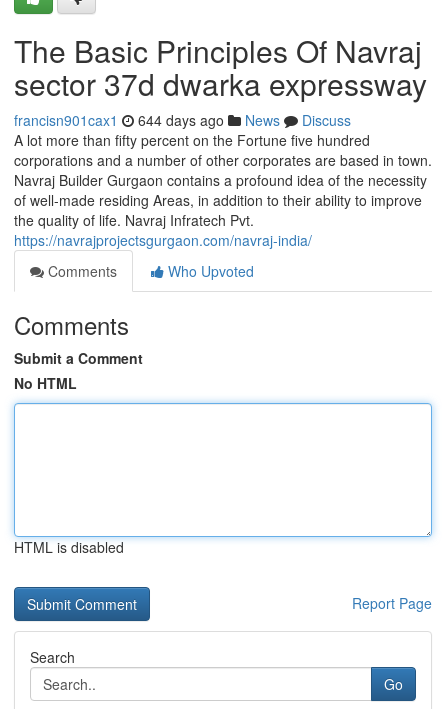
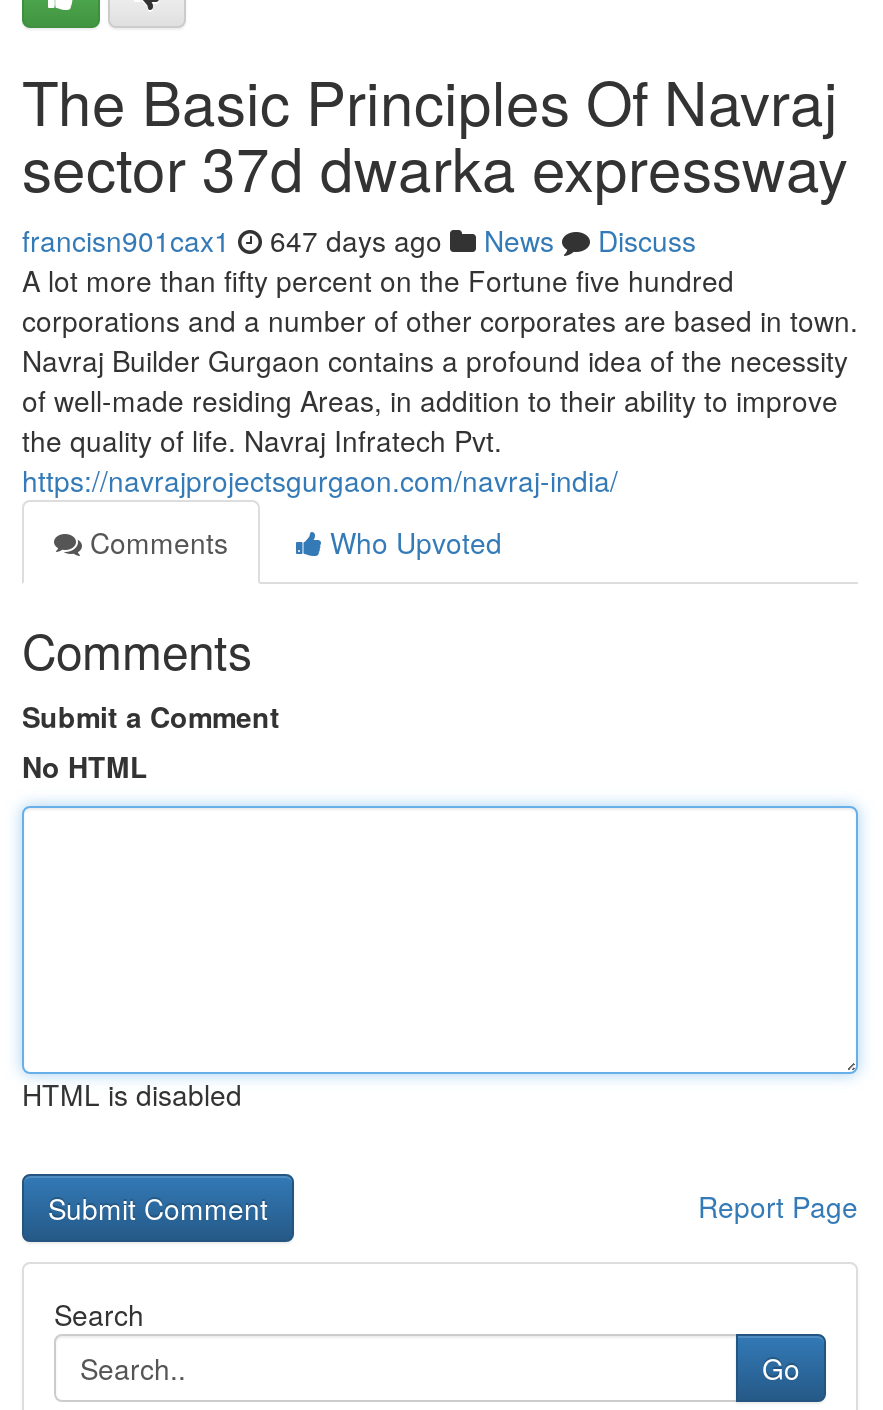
[14,110,351,130] francisn901cax1 644 days ago News Discuss -> [22,220,696,260] francisn901cax1 647 days ago News Discuss

